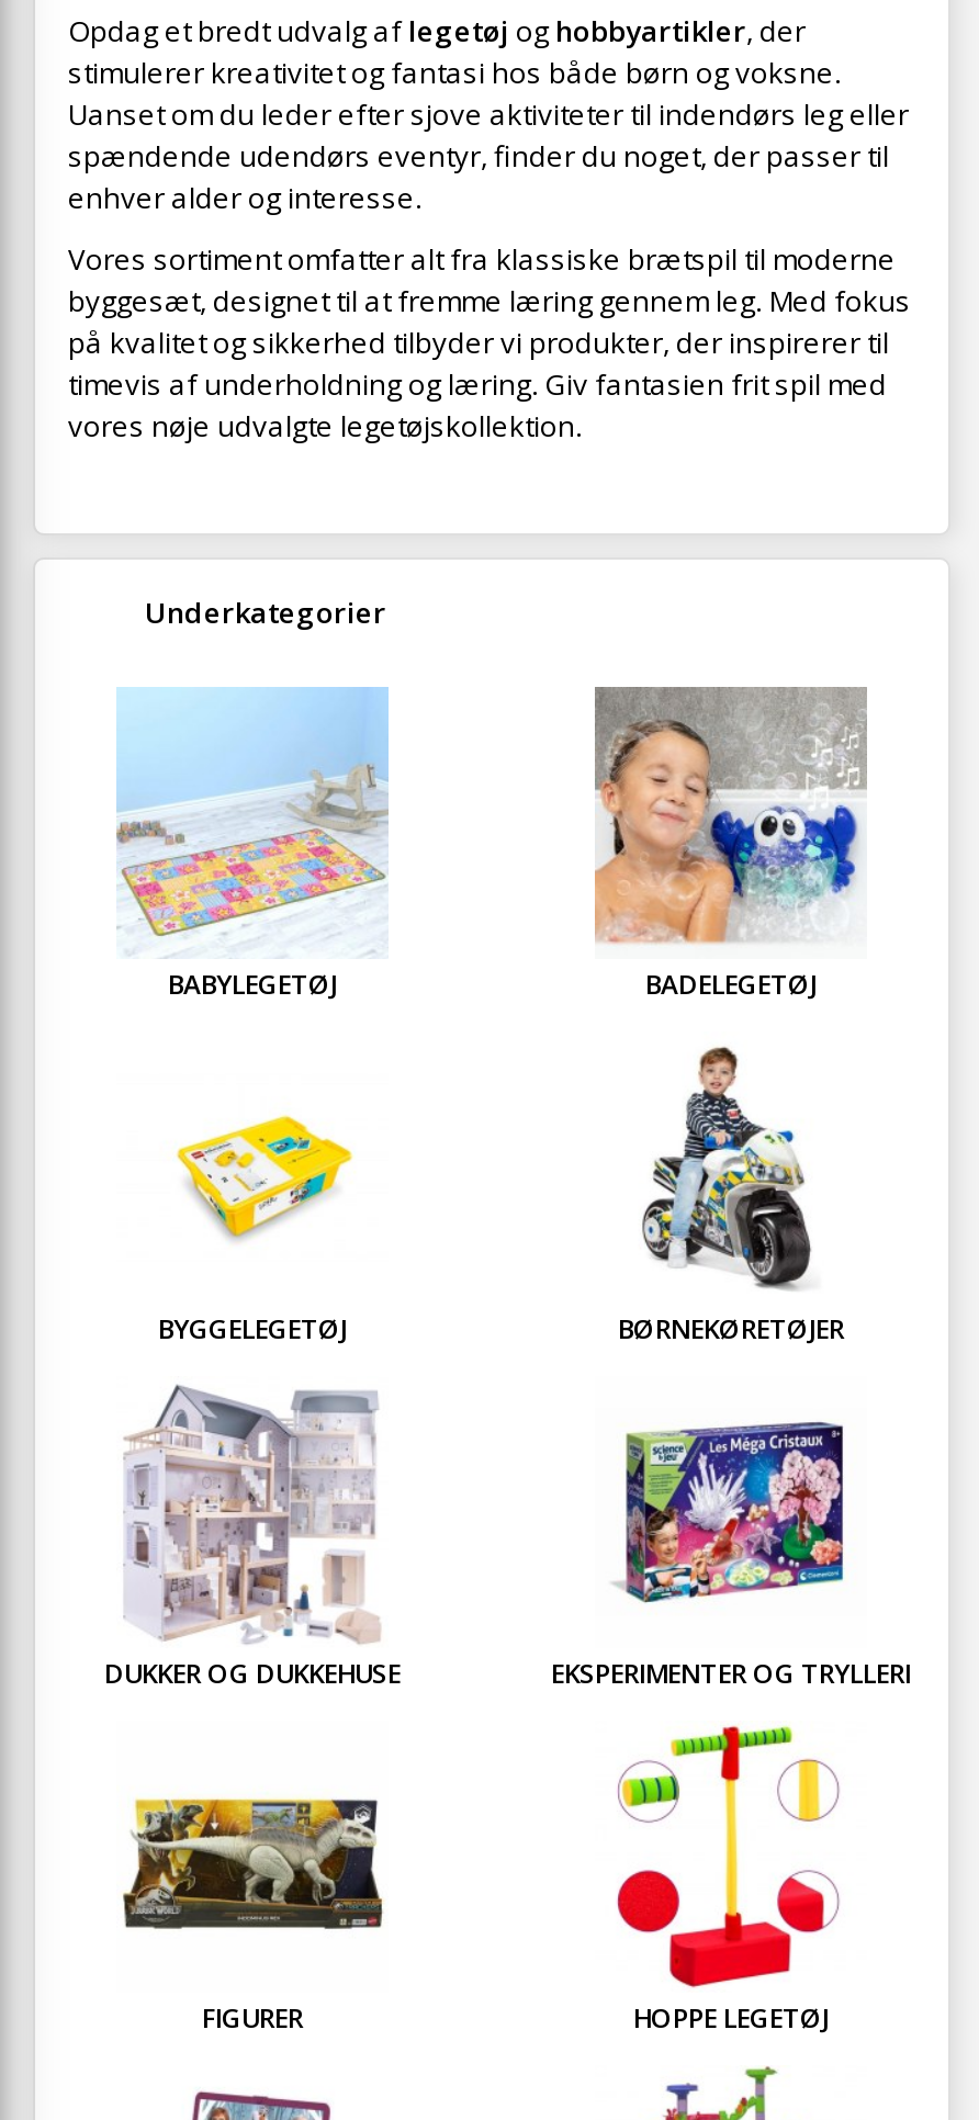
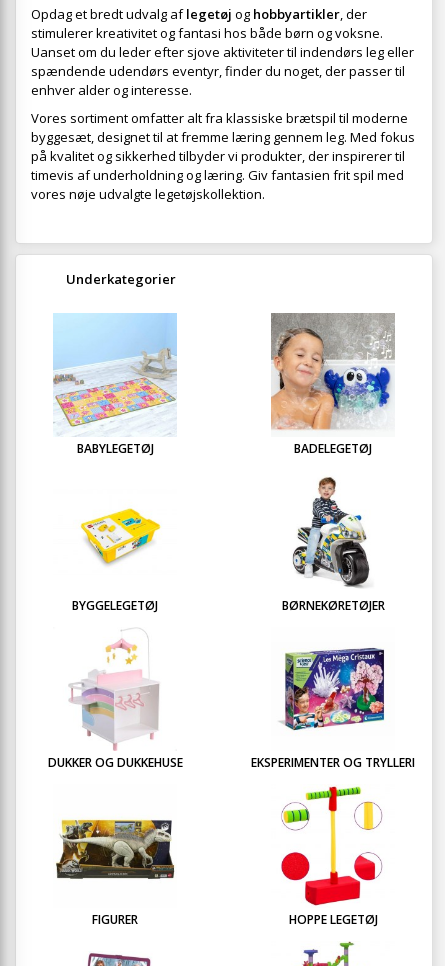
[123,1383,382,1646] [image] -> [58,632,173,750] [image]

